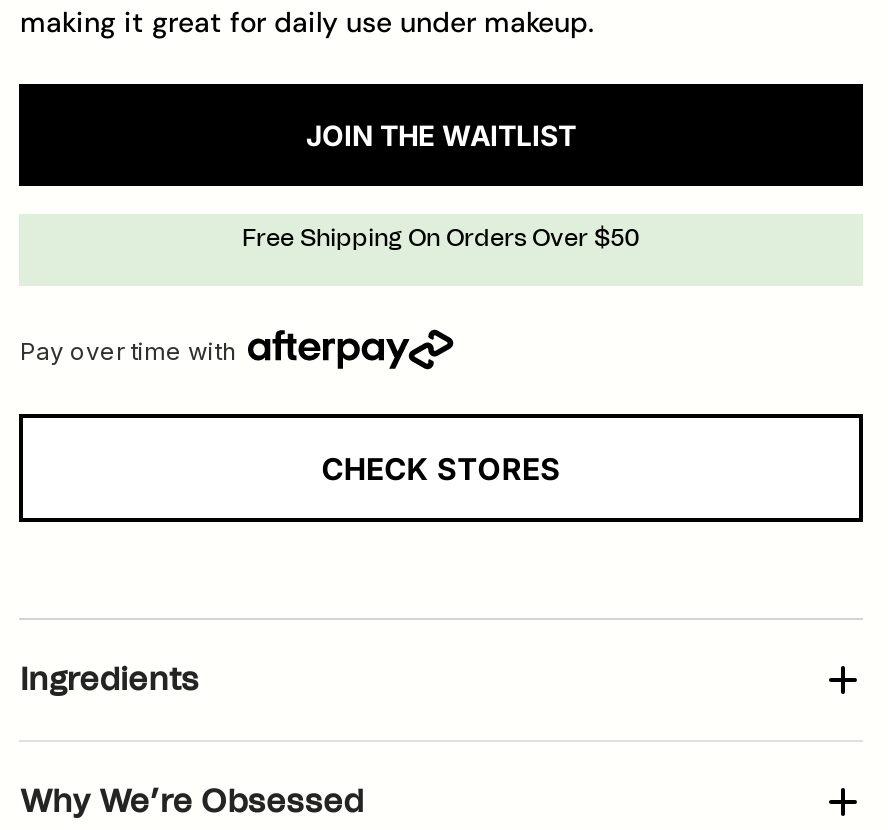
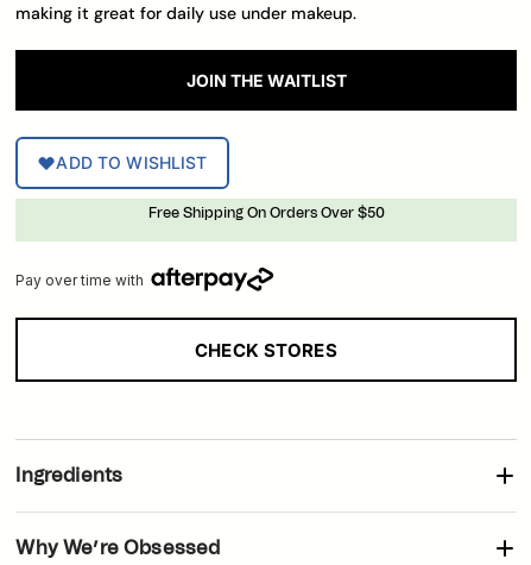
none -> [56,152,207,173] ADD TO WISHLIST

